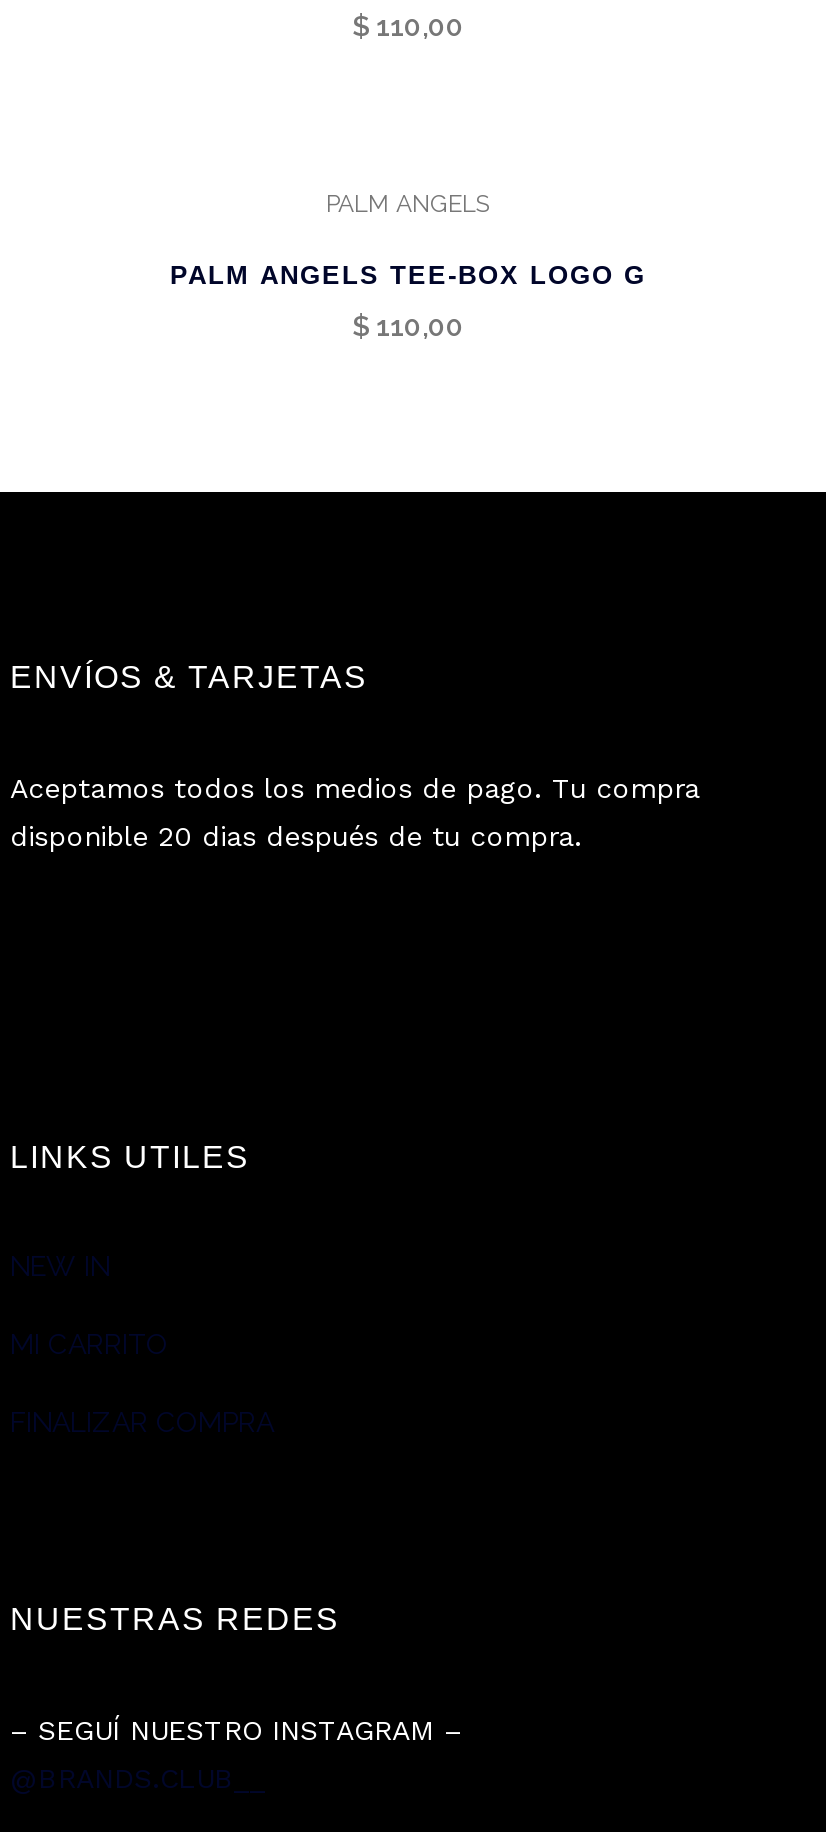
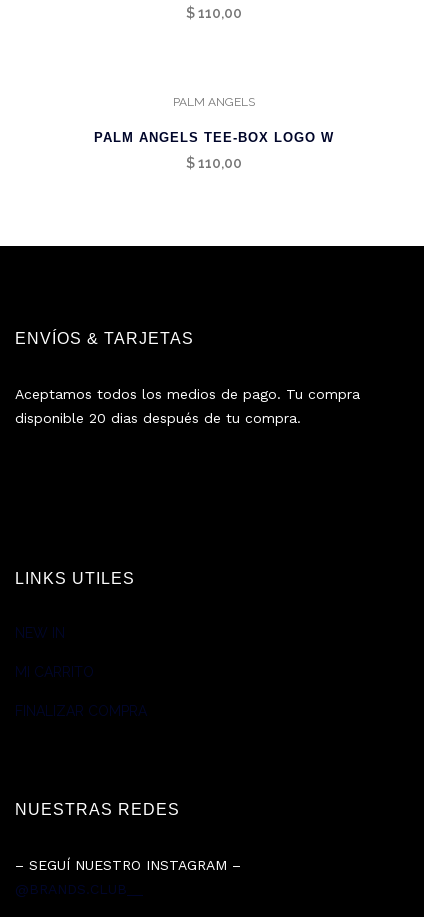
[170,260,646,290] PALM ANGELS TEE-BOX LOGO G -> [94,130,334,145] PALM ANGELS TEE-BOX LOGO W

